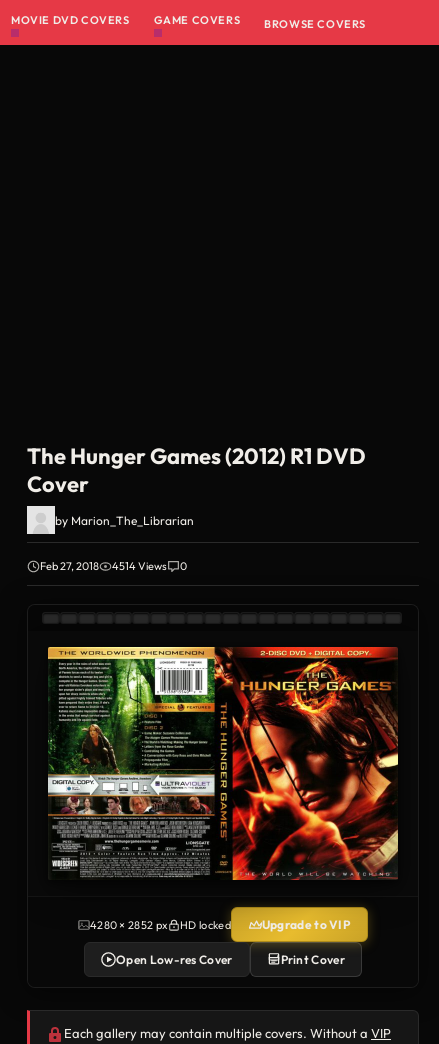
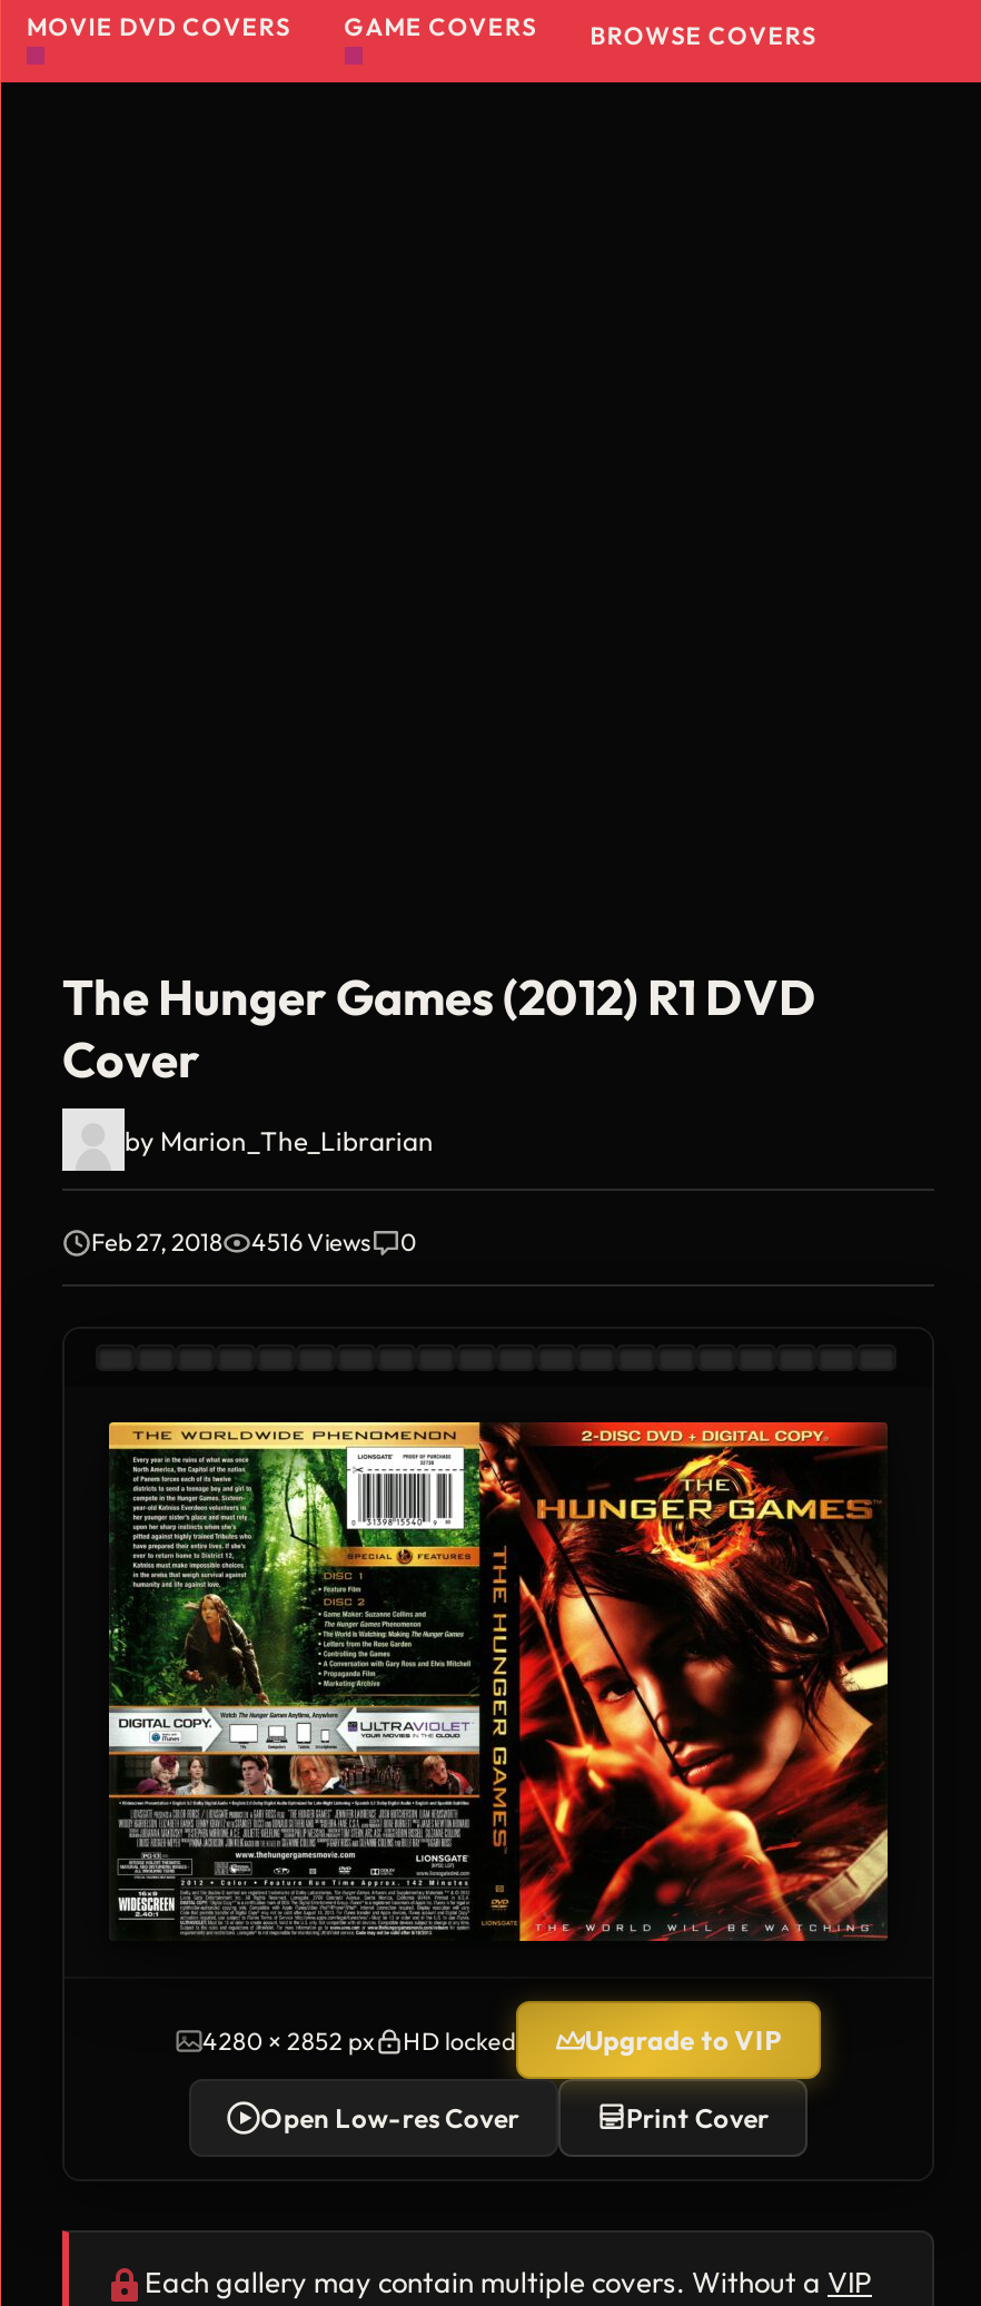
[112,559,167,573] 4514 Views -> [251,1226,371,1258] 4516 Views

